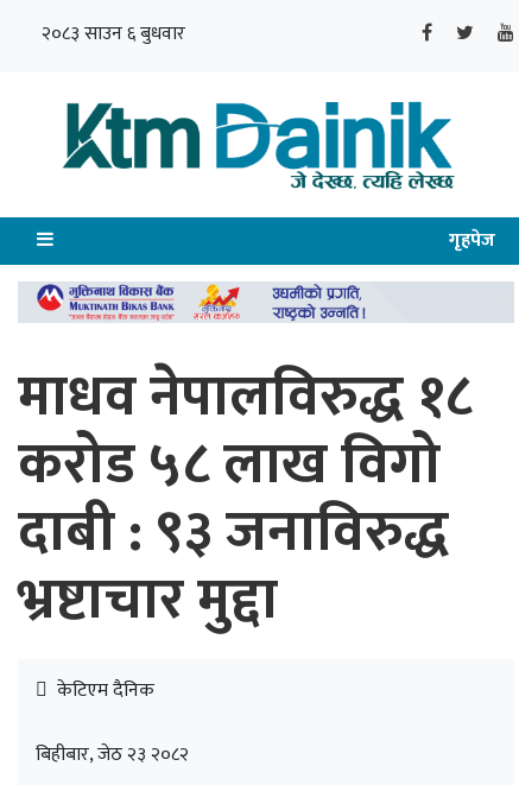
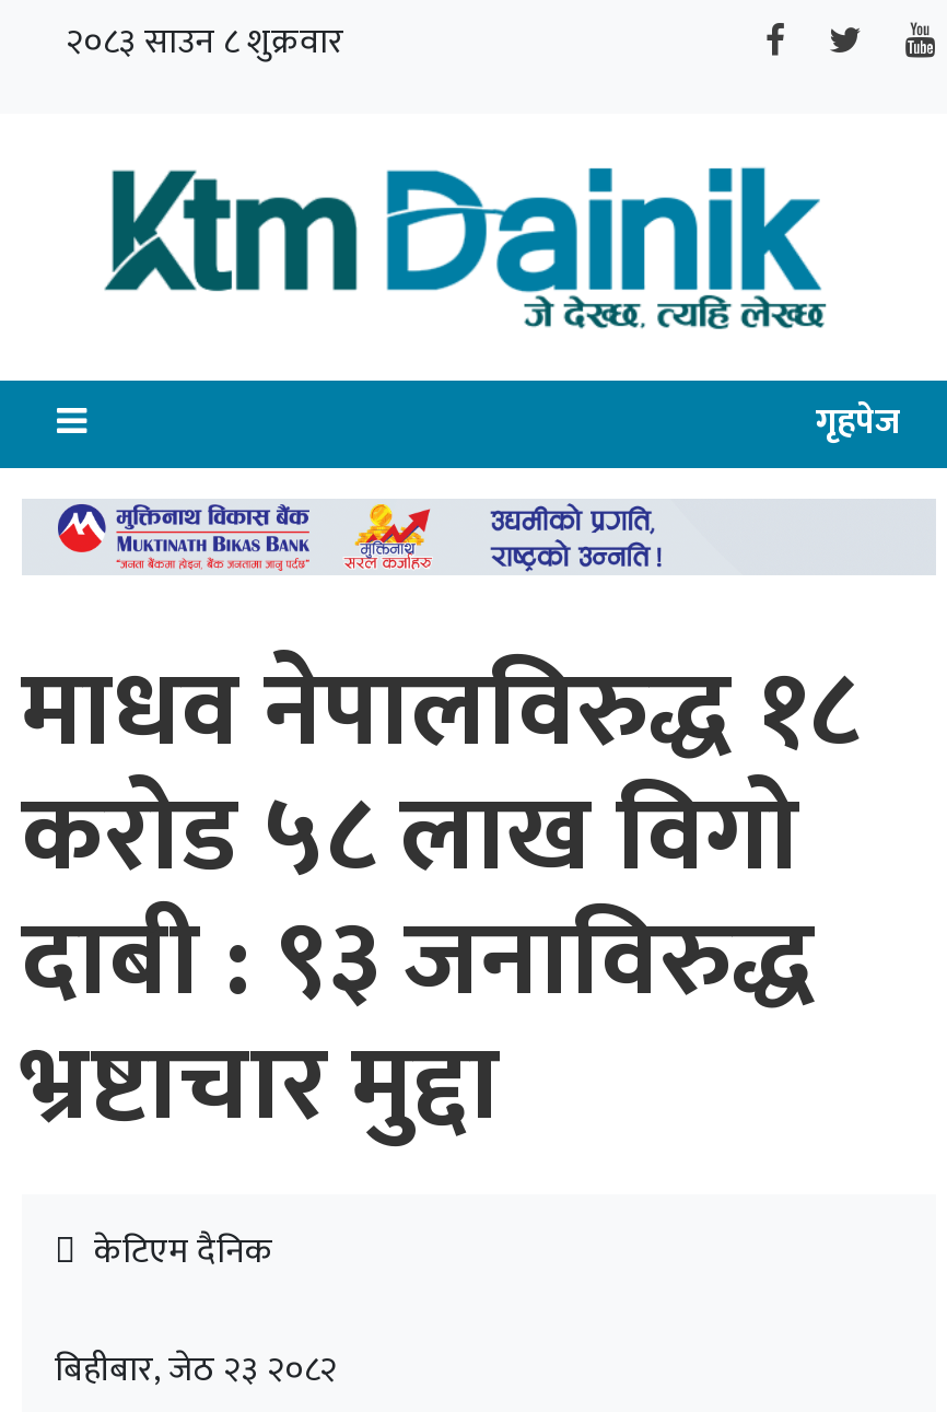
[42,18,185,50] २०८३ साउन ६ बुधवार -> [66,13,343,72] २०८३ साउन ८ शुक्रवार

